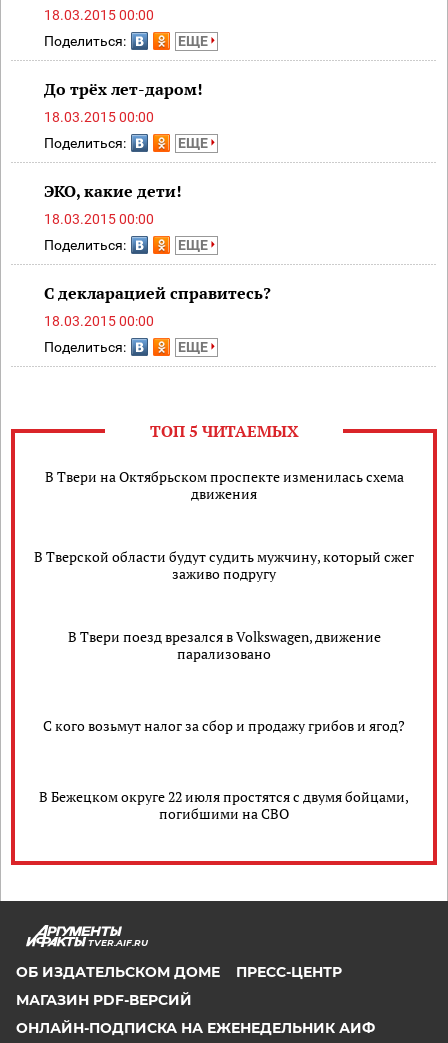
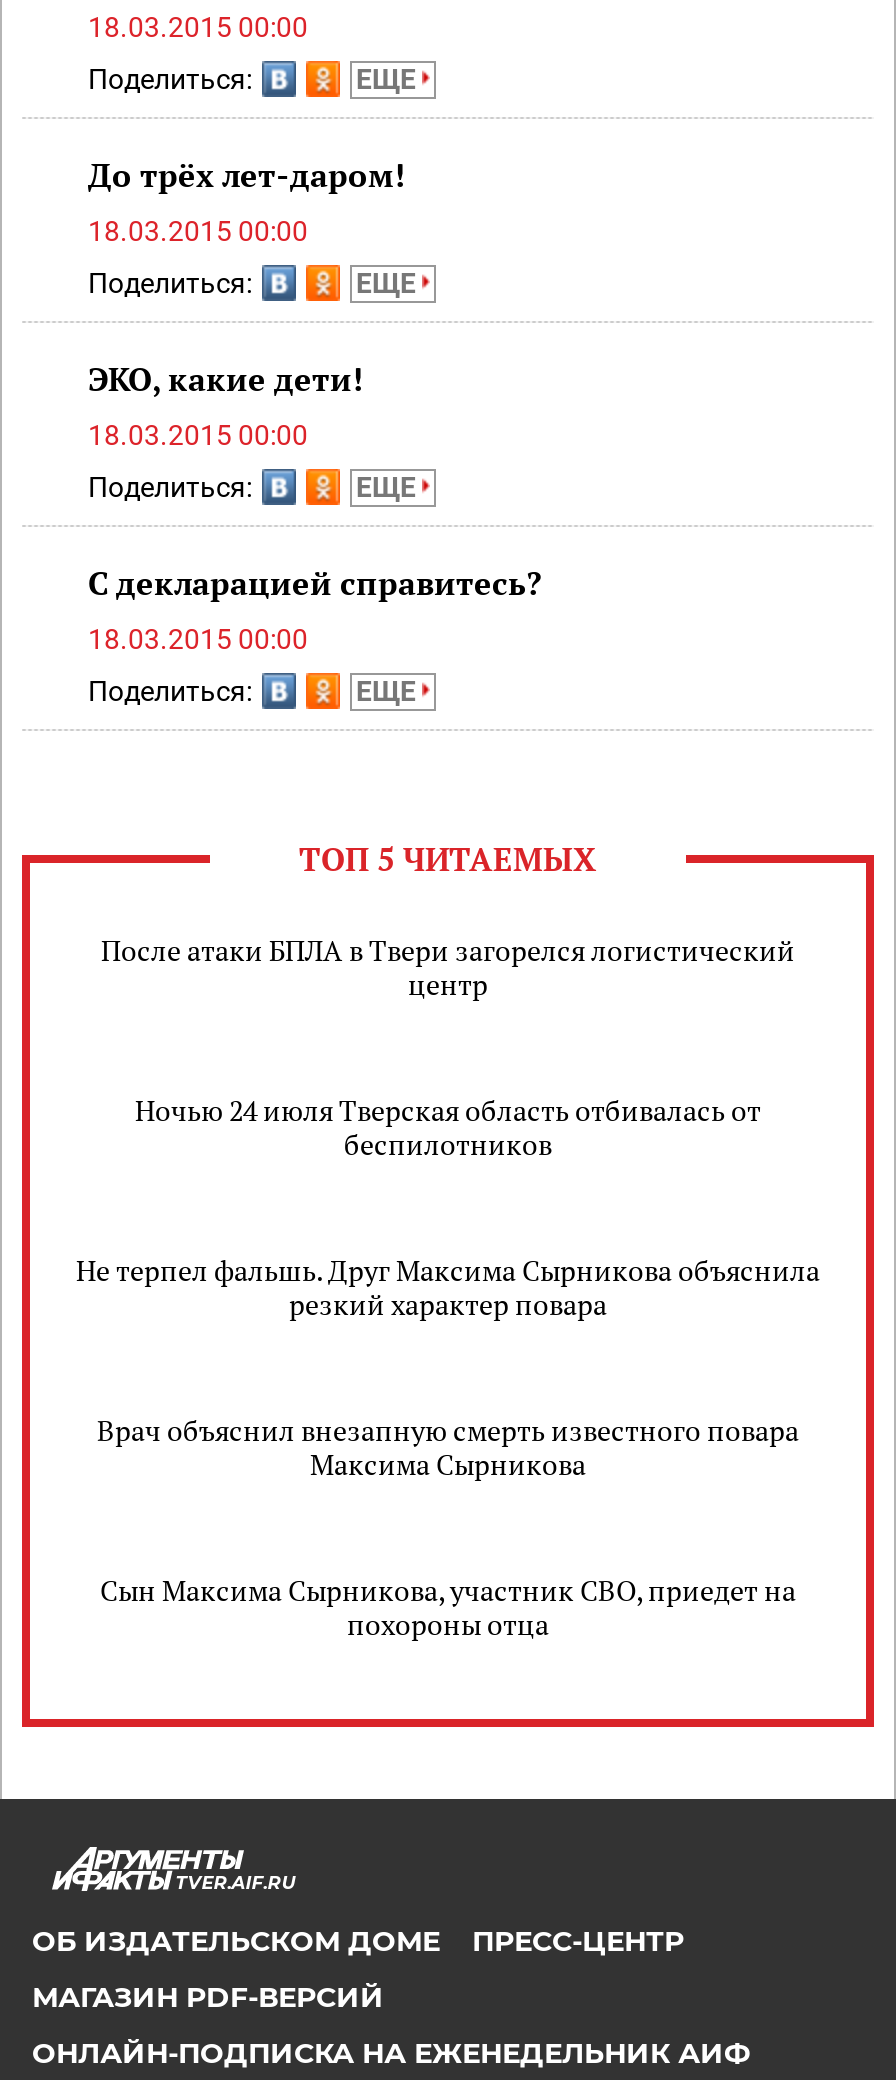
[44,467,403,503] В Твери на Октябрьском проспекте изменилась схема | движения -> [101,931,795,1003] После атаки БПЛА в Твери загорелся логистический | центр
[34,547,414,583] В Тверской области будут судить мужчину, который сжег | заживо подругу -> [135,1091,761,1163] Ночью 24 июля Тверская область отбивалась от | беспилотников
[67,627,380,663] В Твери поезд врезался в Volkswagen, движение | парализовано -> [76,1251,820,1323] Не терпел фальшь. Друг Максима Сырникова объяснила | резкий характер повара
[43,715,405,734] С кого возьмут налог за сбор и продажу грибов и ягод? -> [97,1411,799,1483] Врач объяснил внезапную смерть известного повара | Максима Сырникова
[39,787,409,823] В Бежецком округе 22 июля простятся с двумя бойцами, | погибшими на СВО -> [100,1571,796,1643] Сын Максима Сырникова, участник СВО, приедет на | похороны отца

